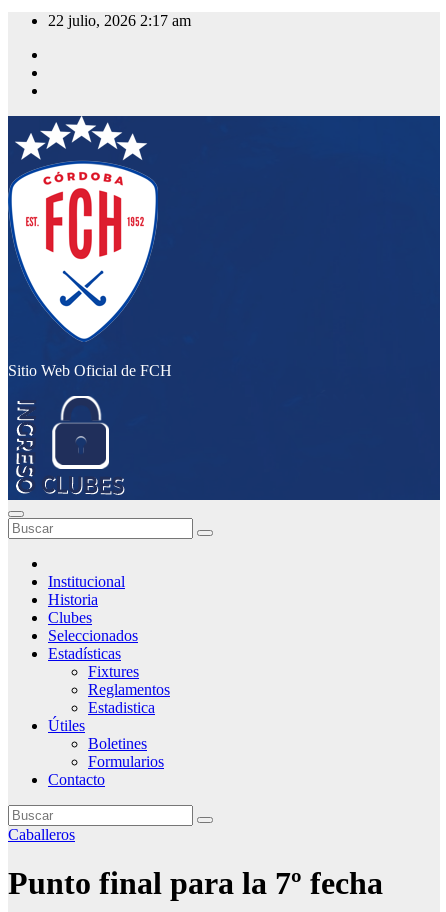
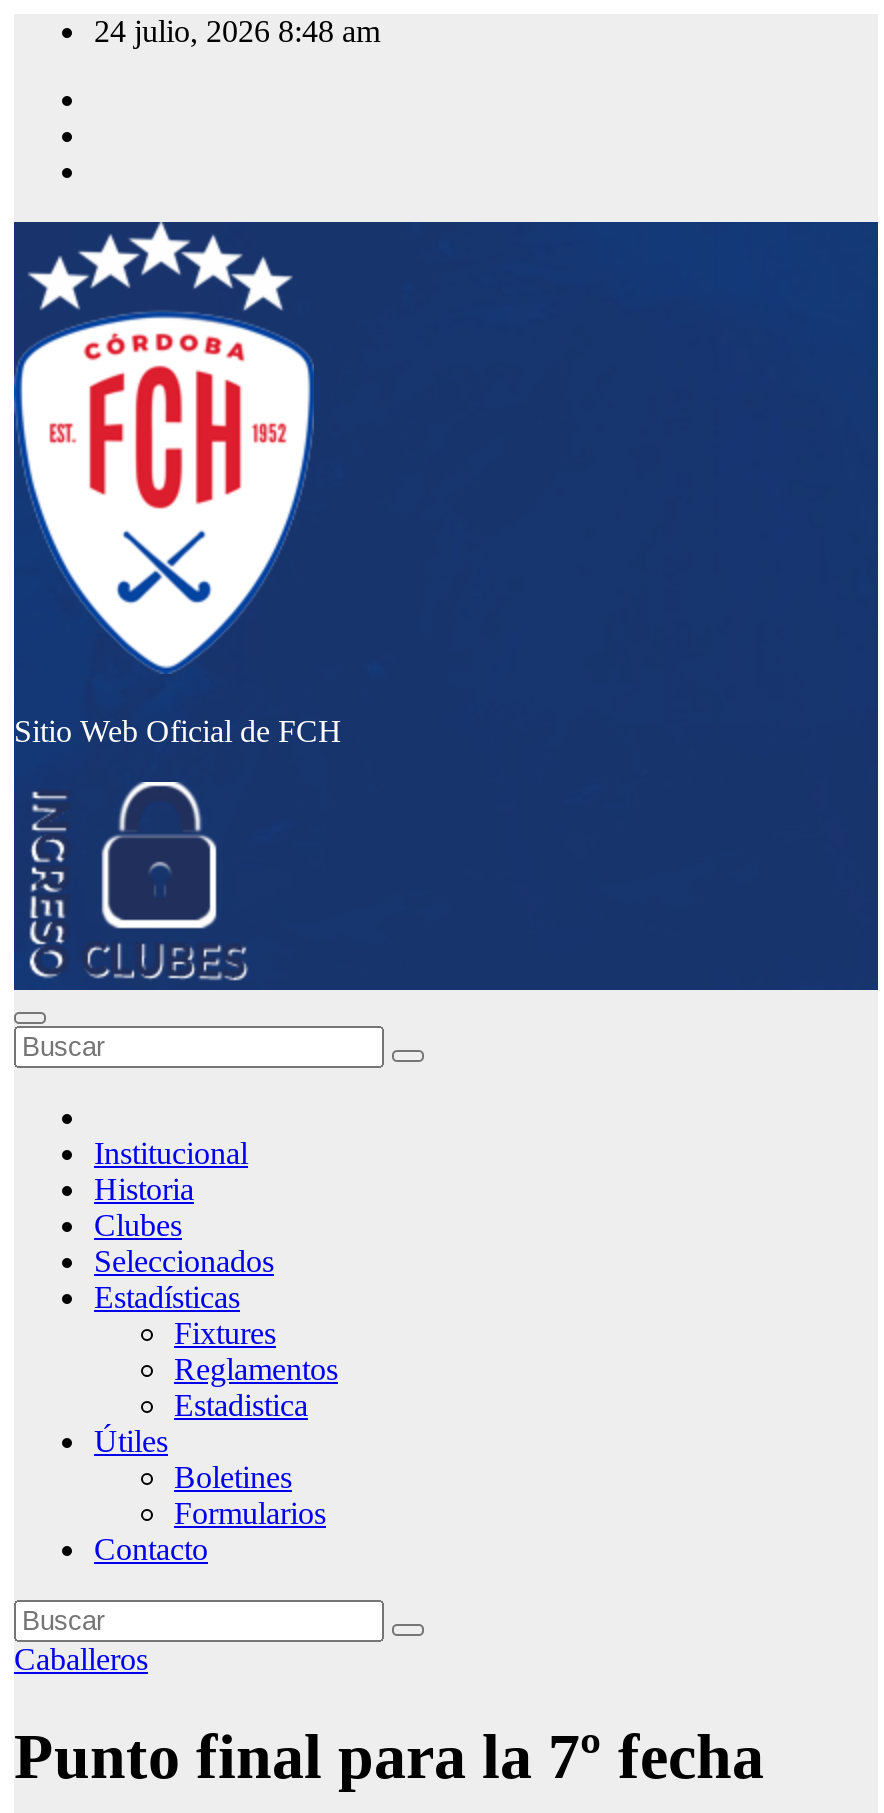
[48,12,191,29] 22 julio, 2026 2:17 am -> [94,14,380,48] 24 julio, 2026 8:48 am

